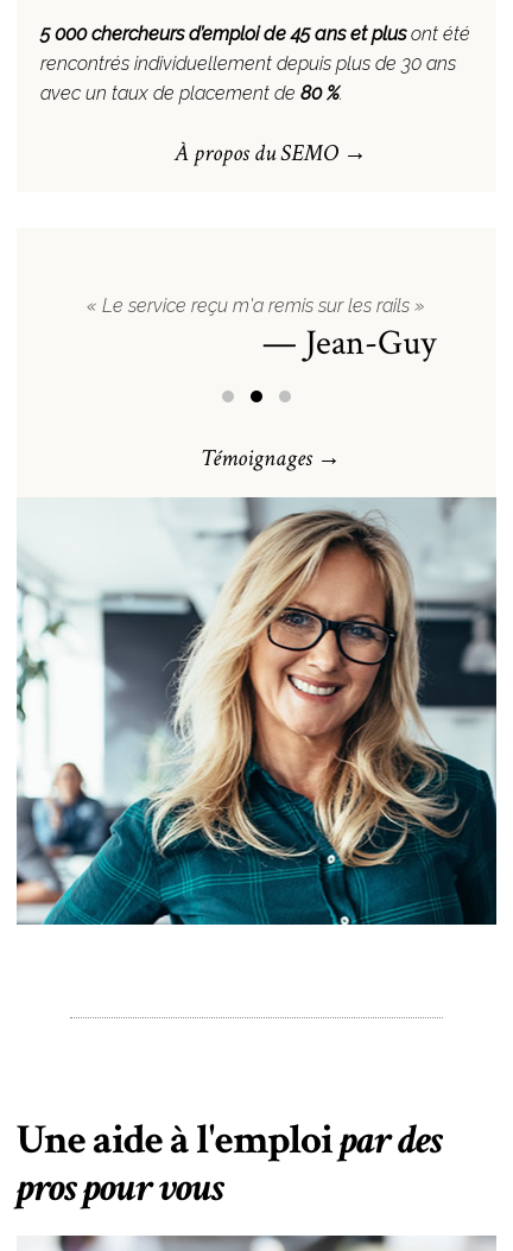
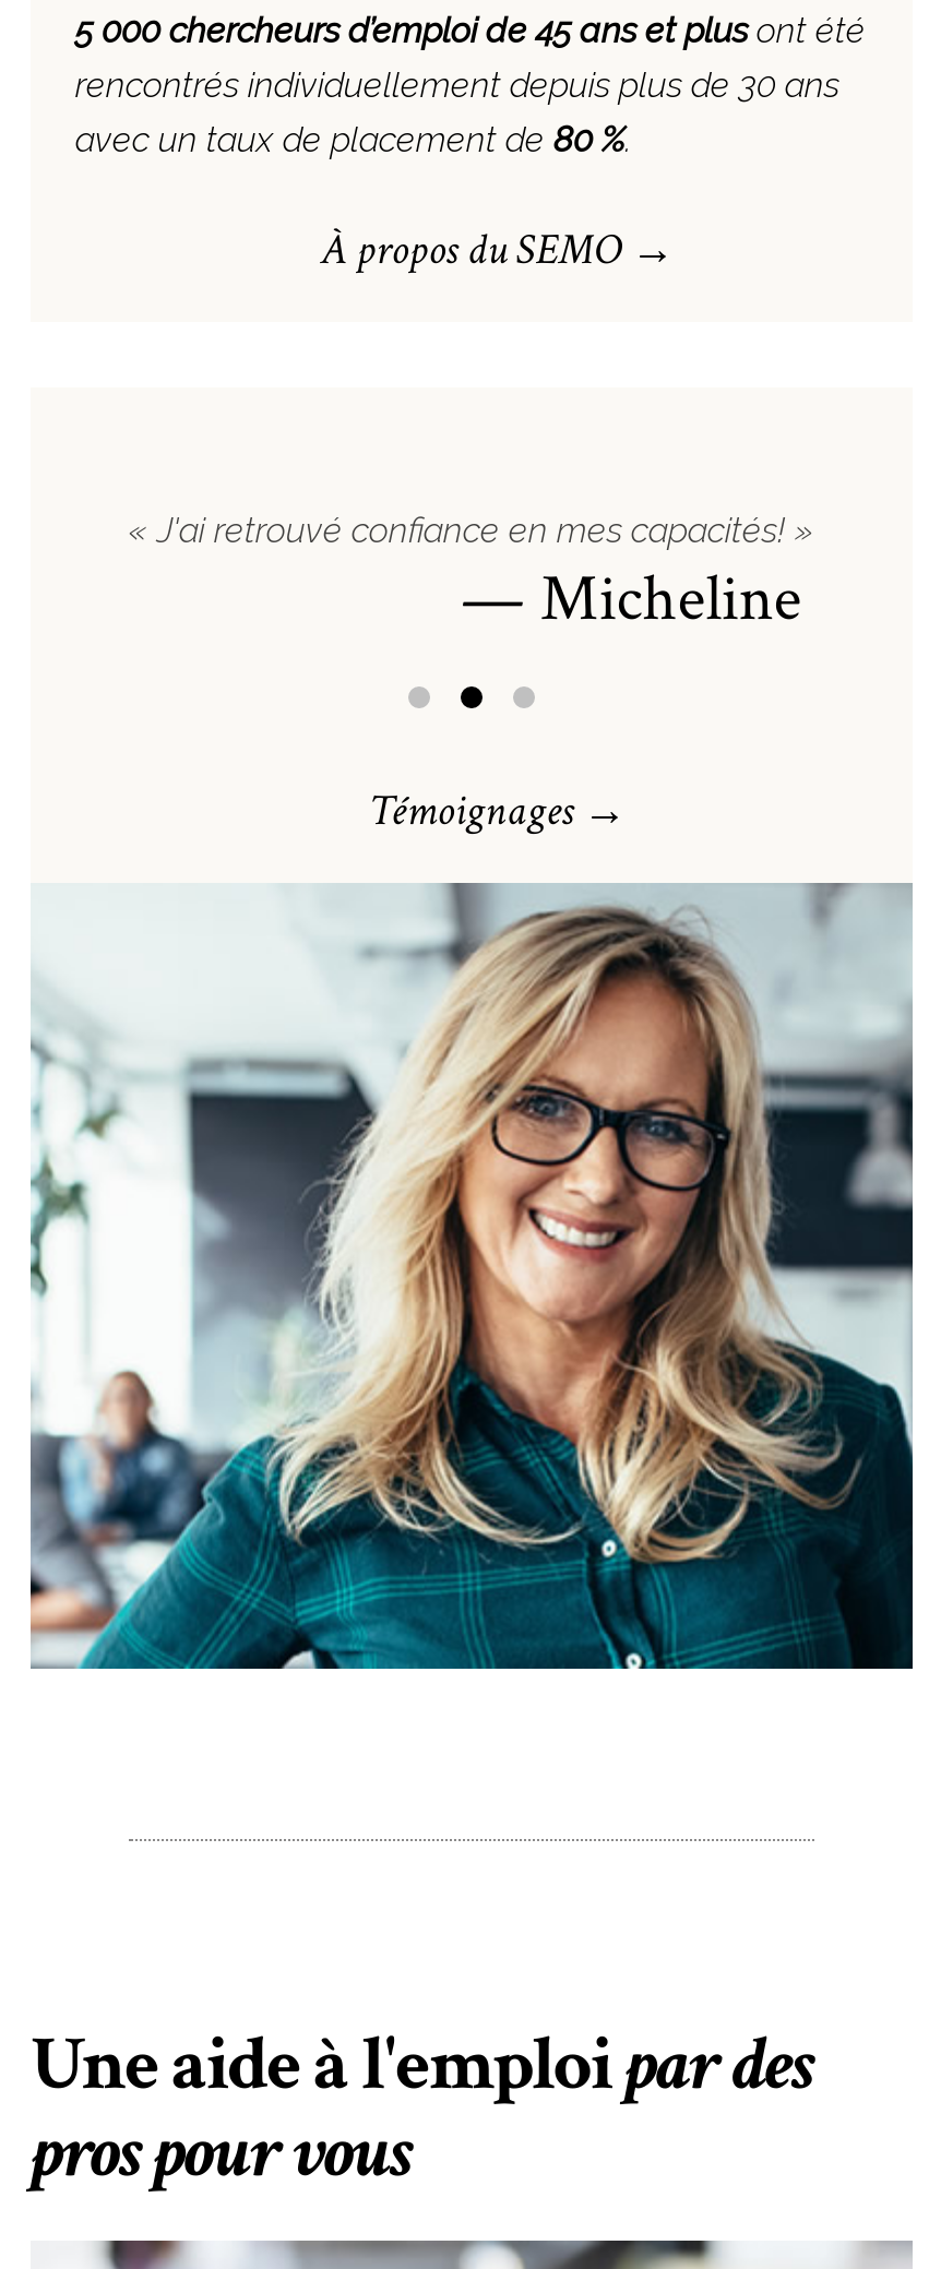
[87,294,436,367] « Le service reçu m'a remis sur les rails » | — Jean-Guy -> [129,509,814,642] « J'ai retrouvé confiance en mes capacités! » | — Micheline

